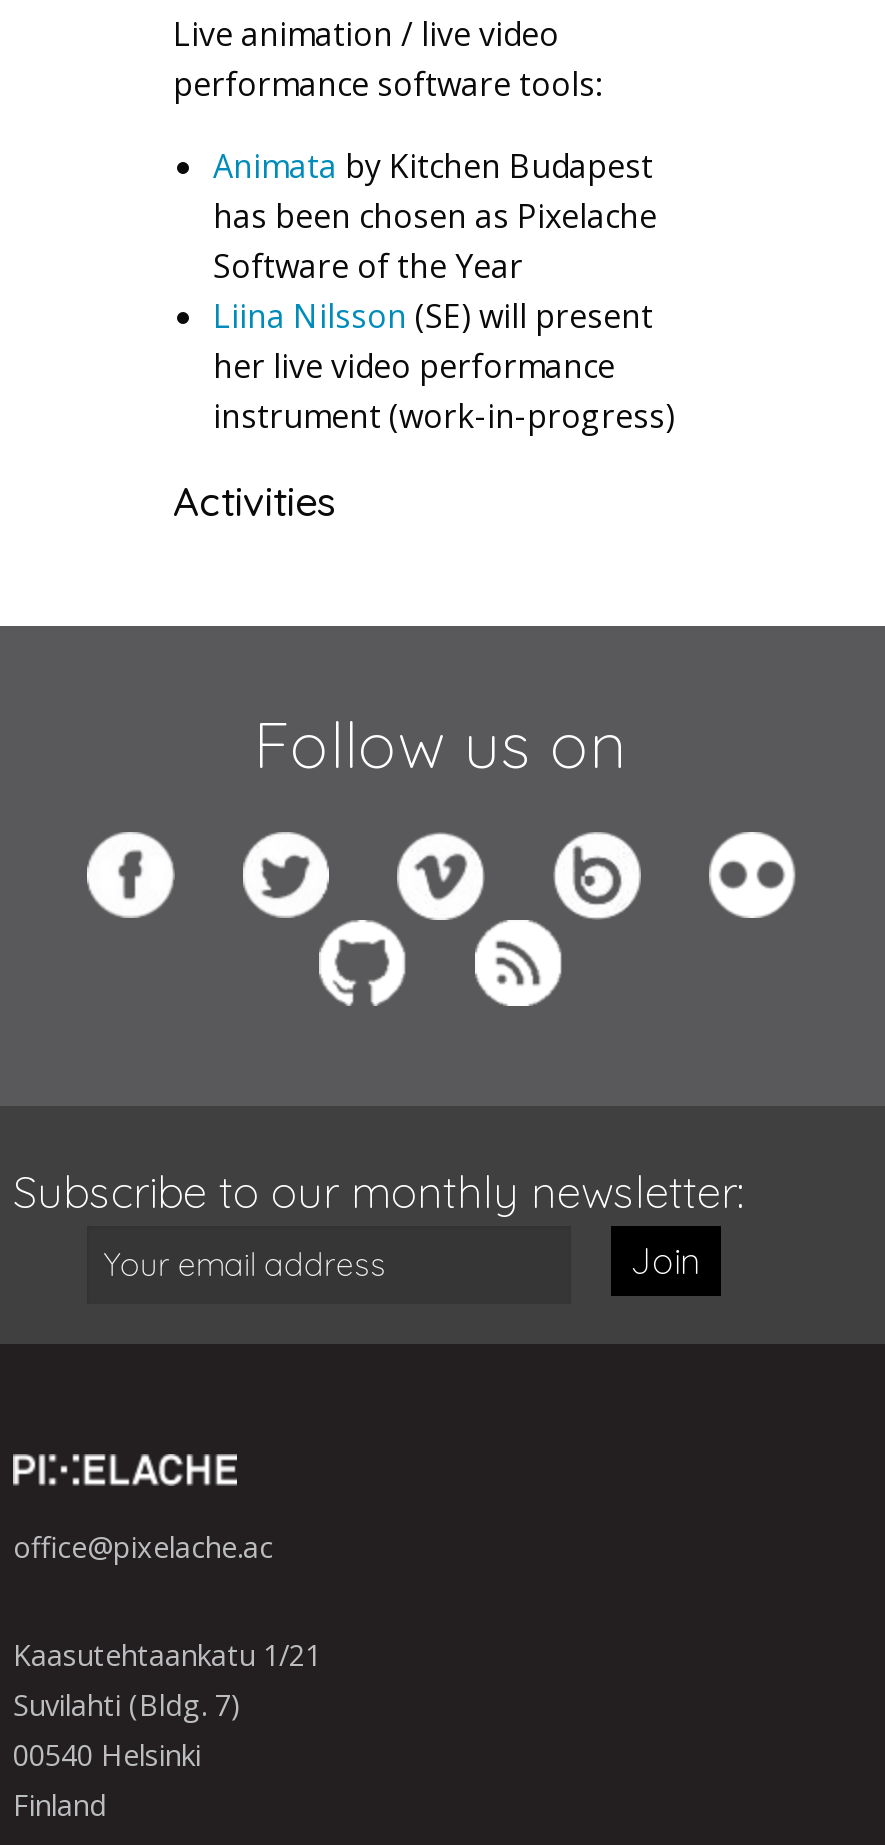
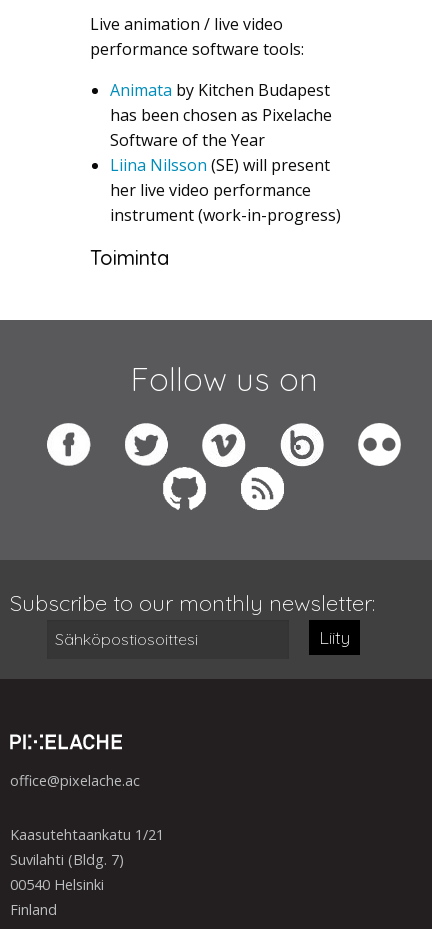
[173,475,335,525] Activities -> [90,245,169,270] Toiminta
[630,1237,700,1283] Join -> [319,626,350,649] Liity

